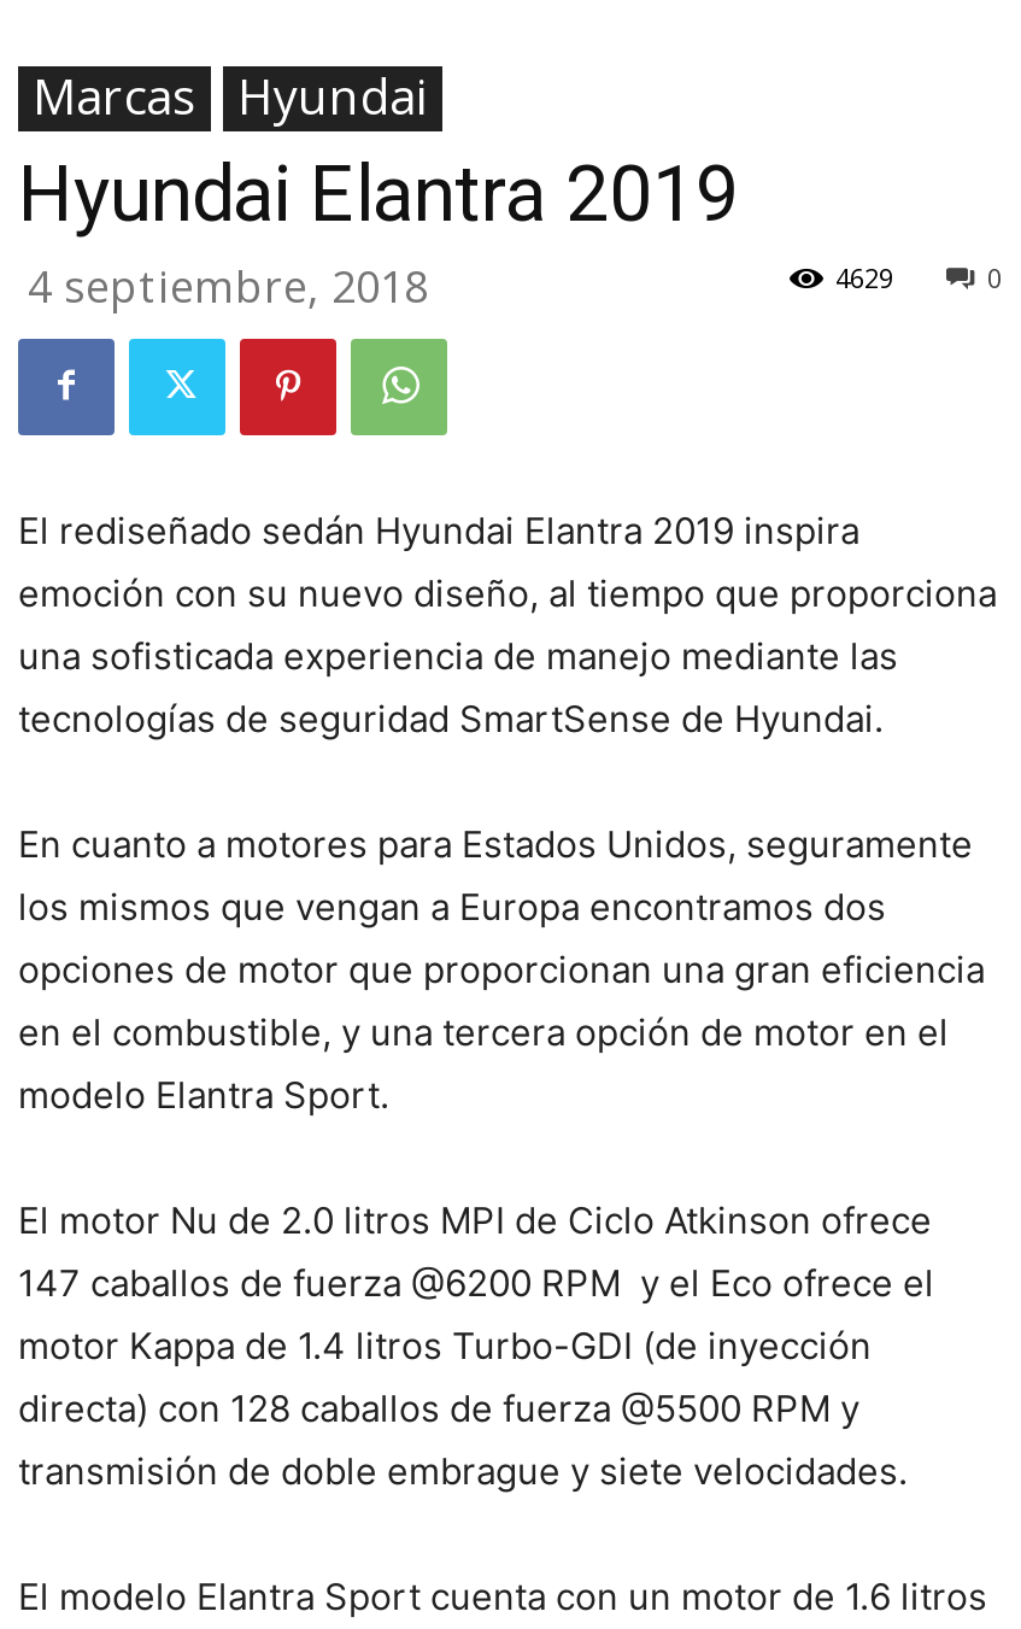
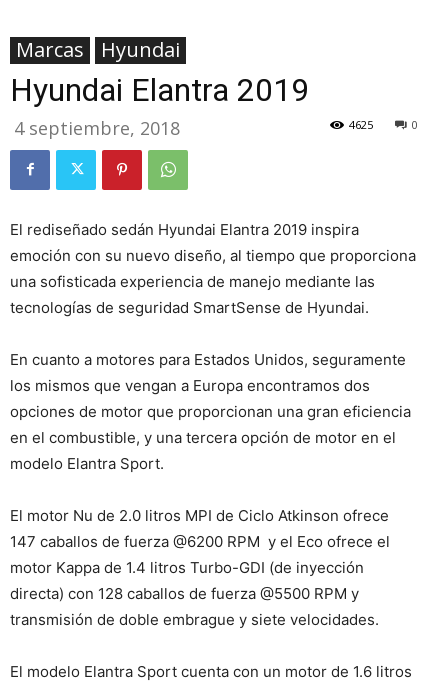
[835,258,893,294] 4629 -> [349,116,373,131] 4625

